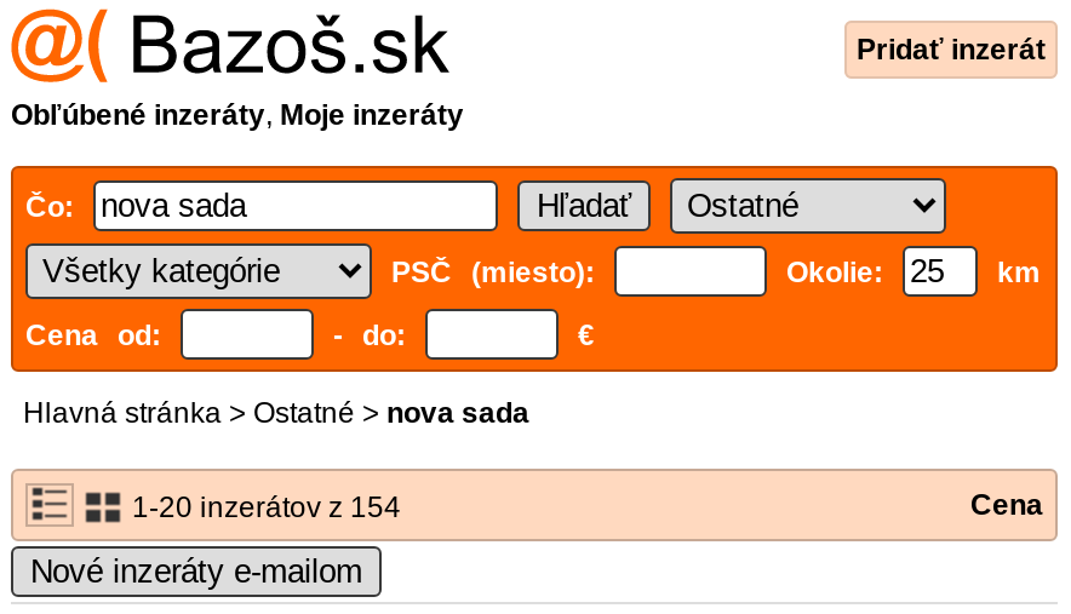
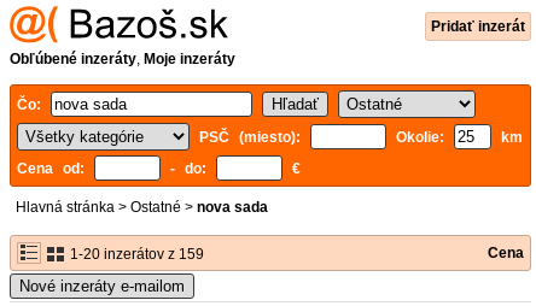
[125,490,401,524] 1-20 inzerátov z 154 -> [66,246,204,263] 1-20 inzerátov z 159

